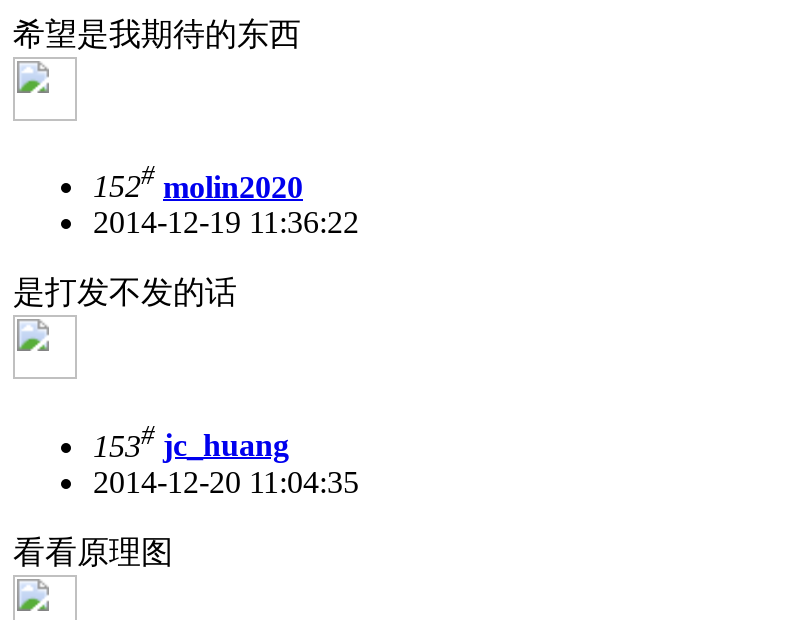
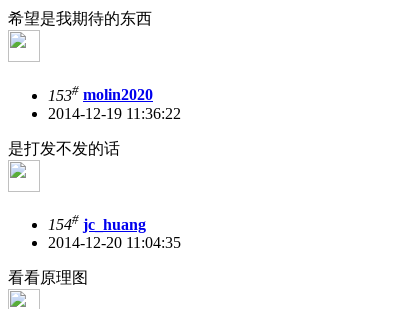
[93,161,303,204] 152# molin2020 -> [48,82,153,104] 153# molin2020
[93,420,289,462] 153# jc_huang -> [48,212,146,233] 154# jc_huang

